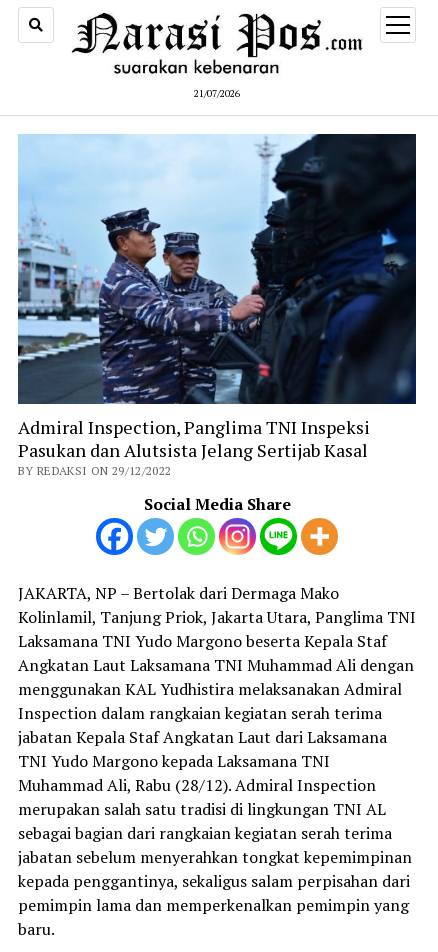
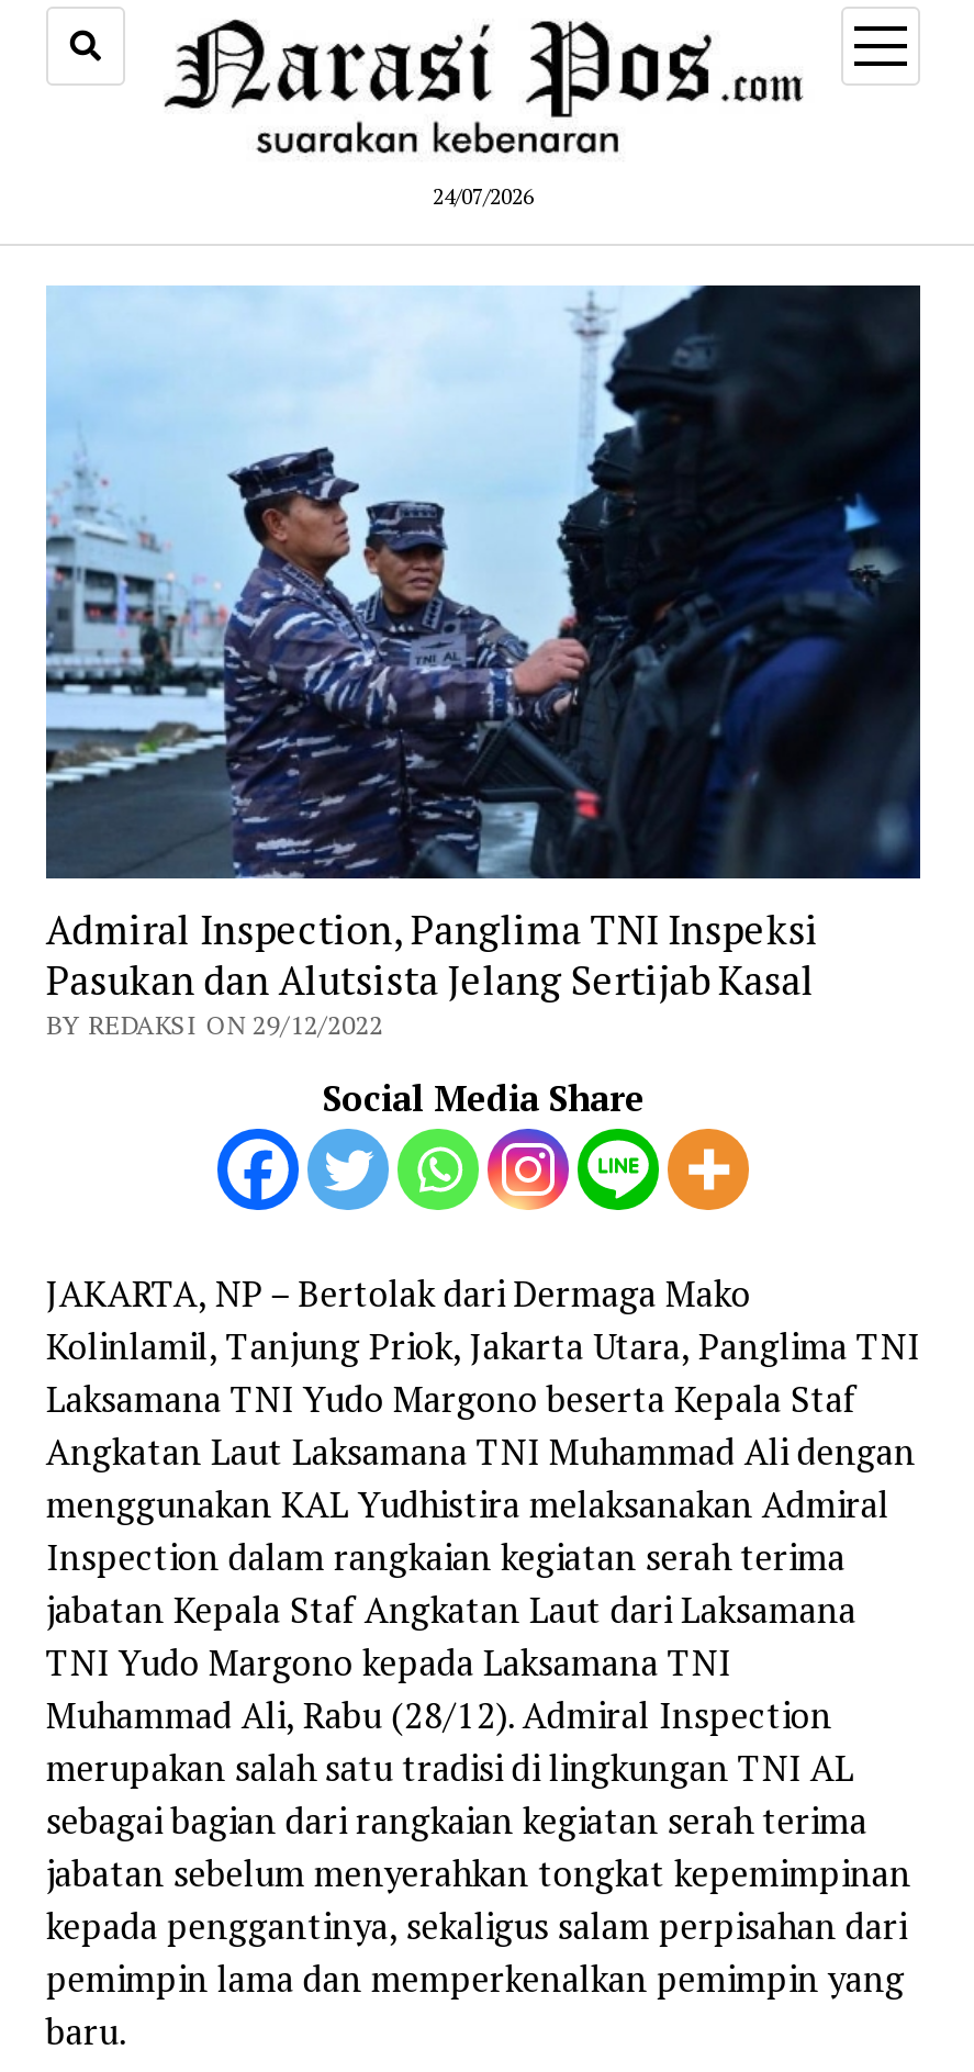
[194,86,240,99] 21/07/2026 -> [433,181,534,210] 24/07/2026

